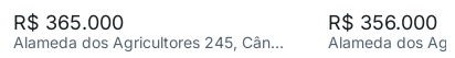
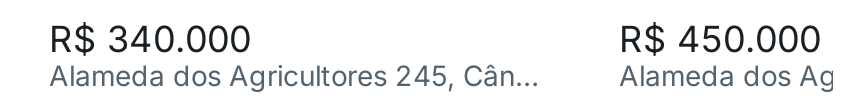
[13,11,124,34] R$ 365.000 -> [49,18,251,60] R$ 340.000
[328,11,437,34] R$ 356.000 -> [619,18,821,60] R$ 450.000

